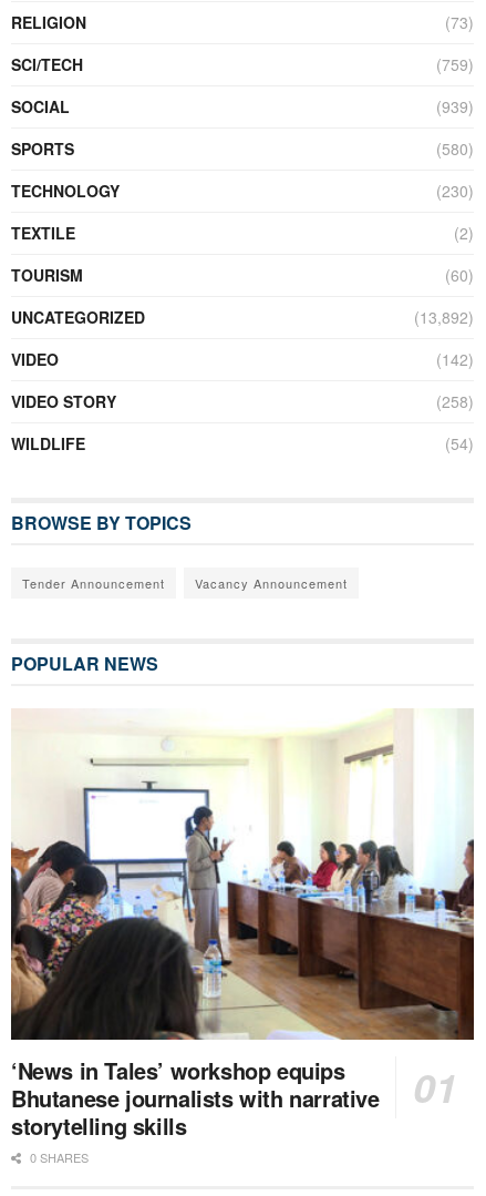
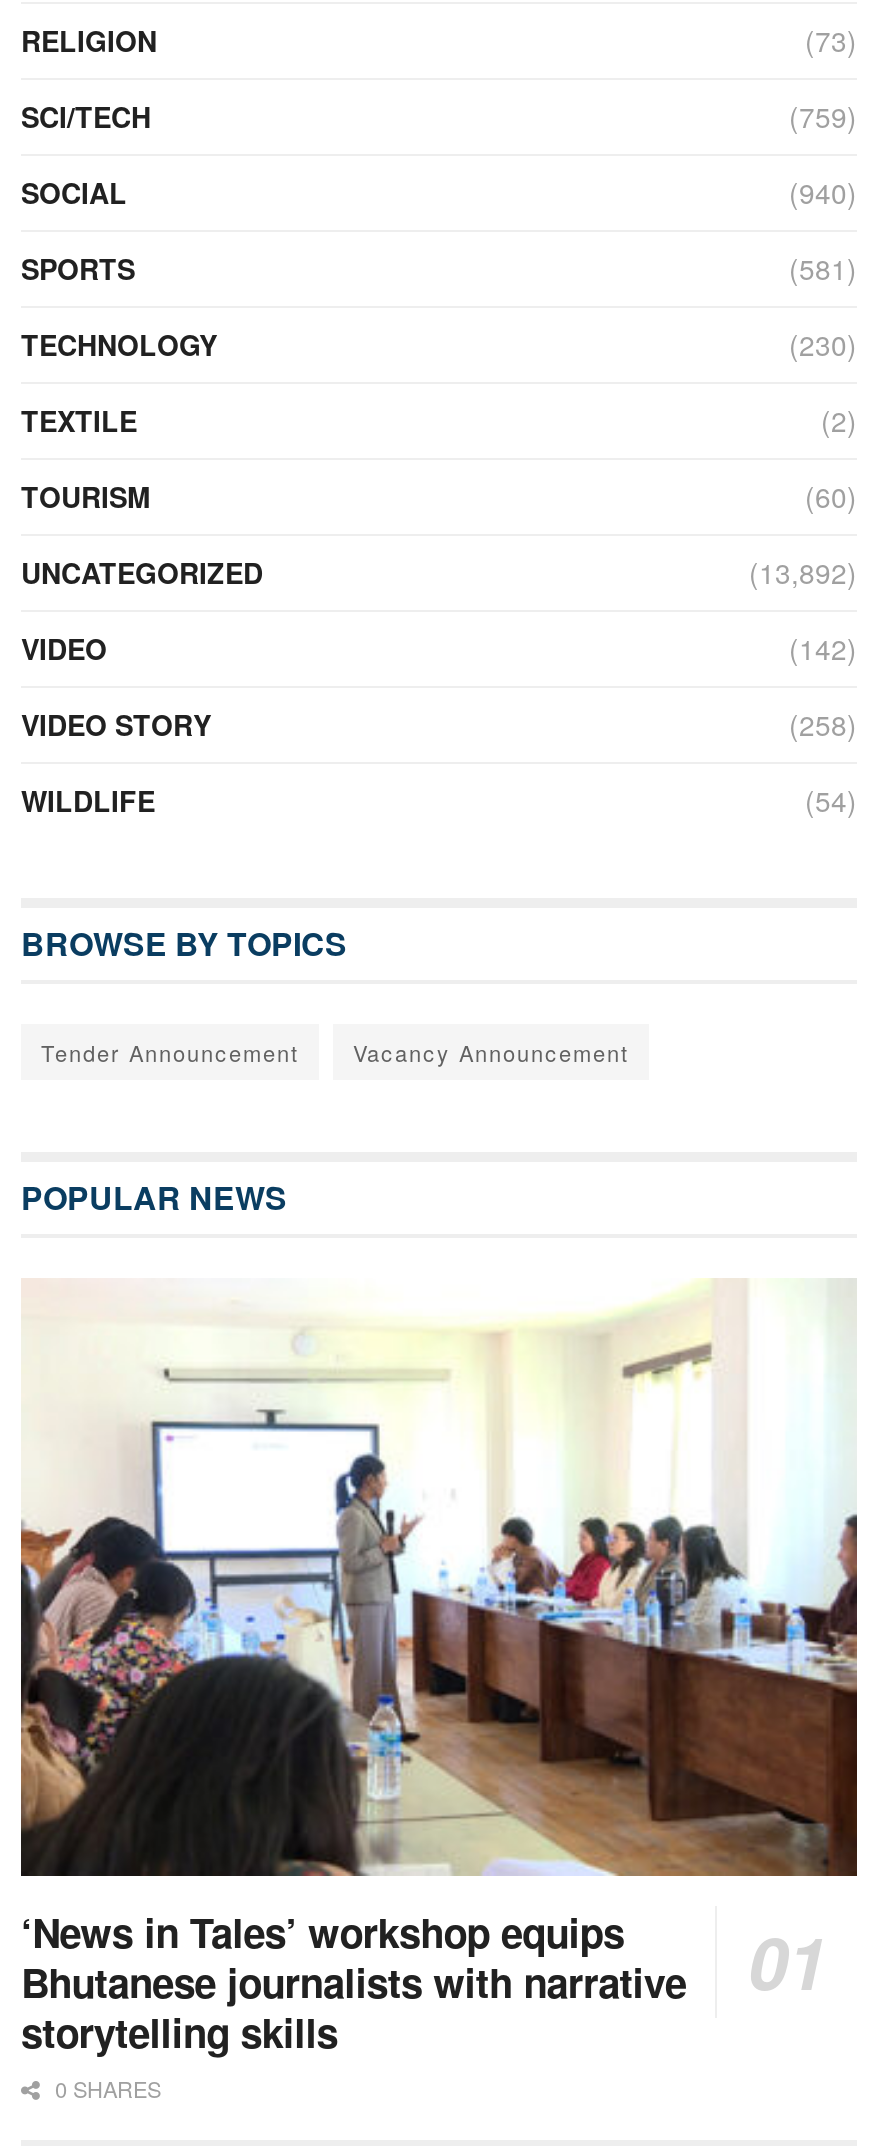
[436,96,474,118] (939) -> [789,171,857,211] (940)
[436,138,474,160] (580) -> [789,247,857,287] (581)

